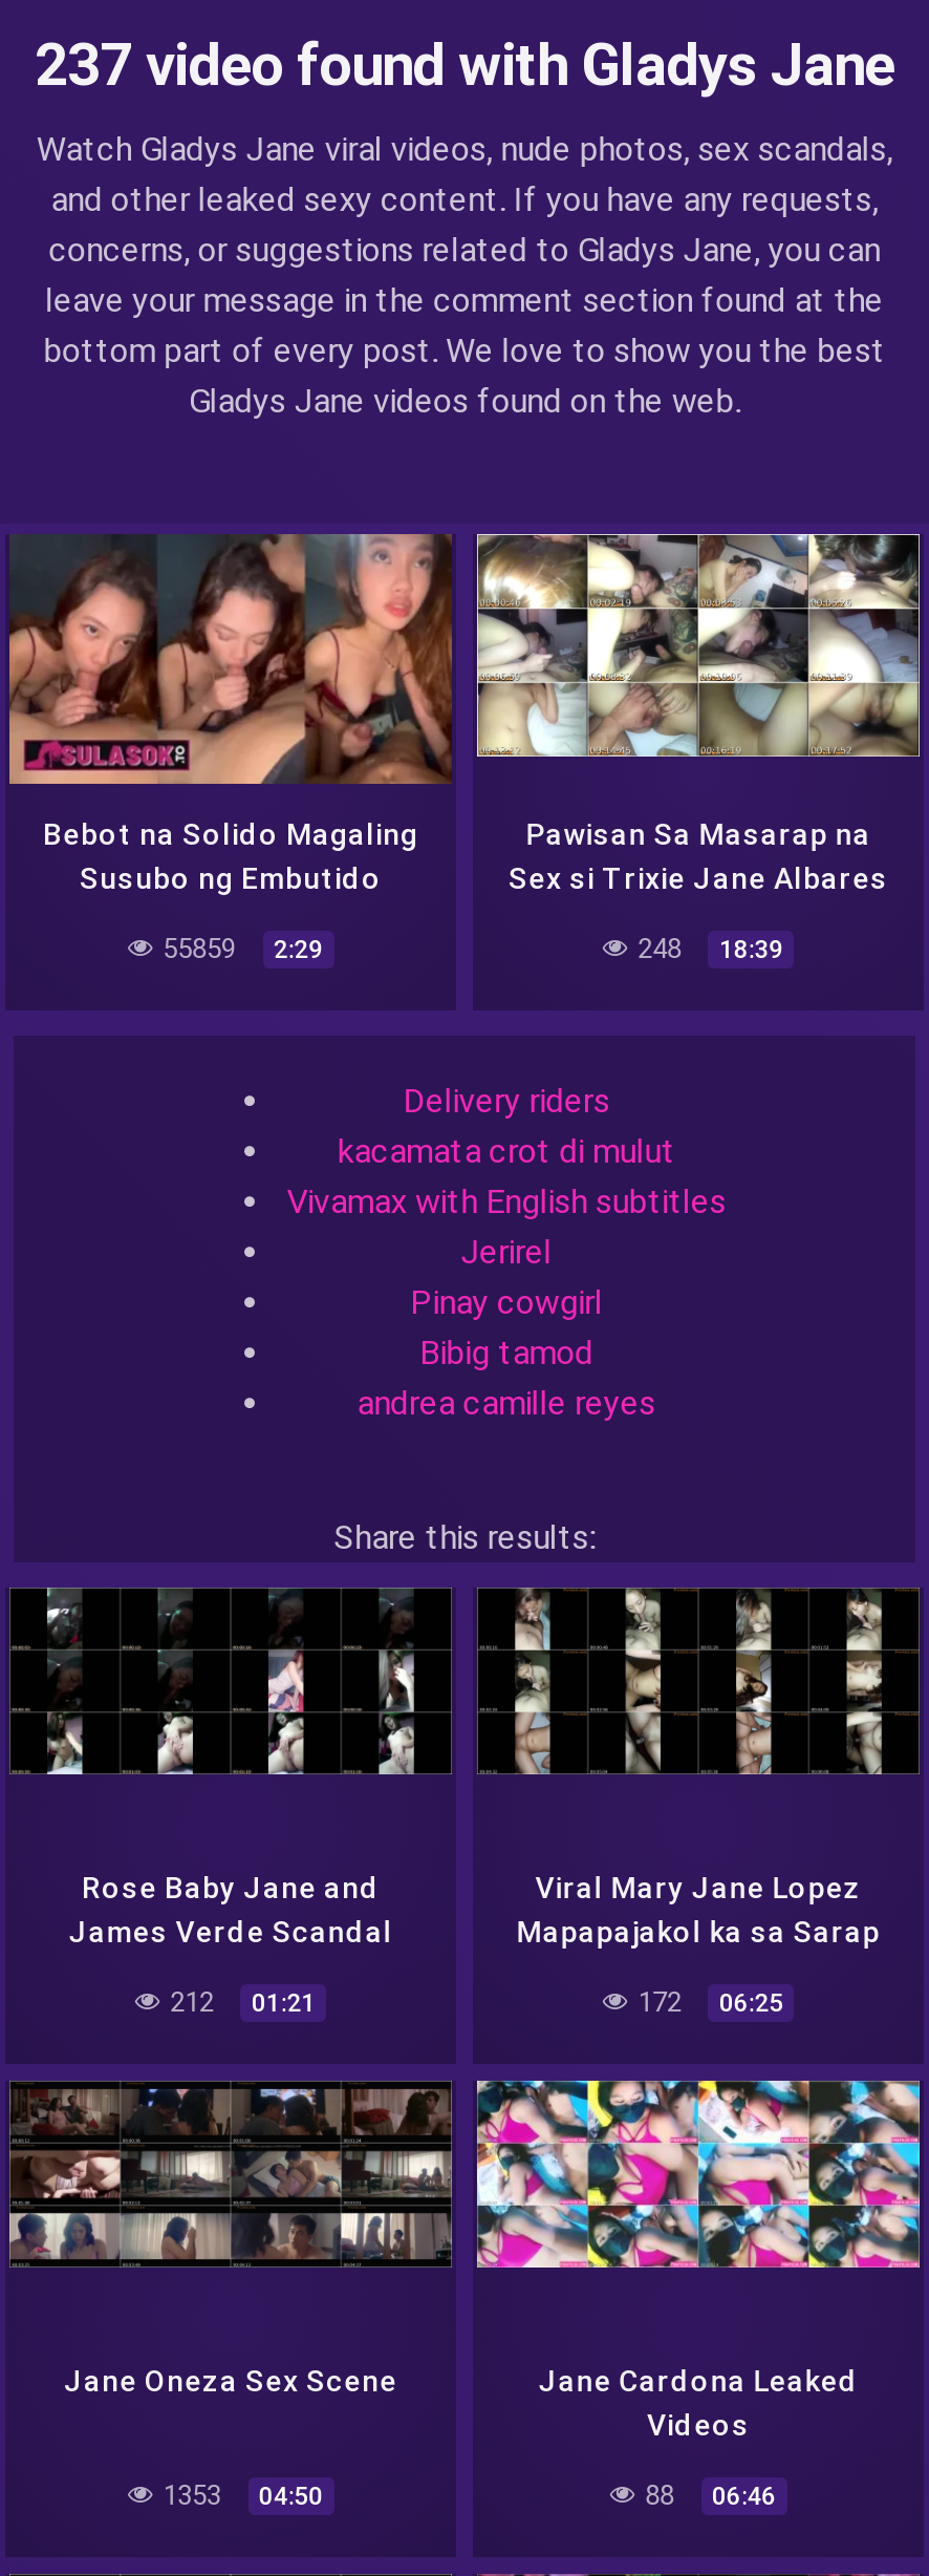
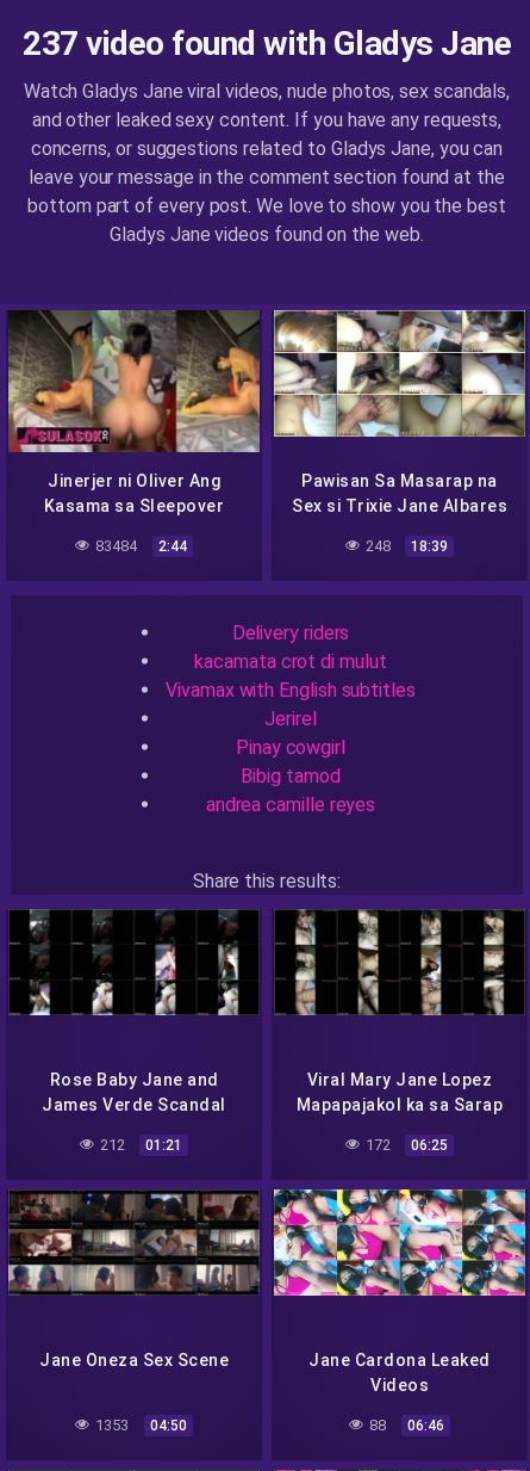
[9,532,454,895] [image] | Bebot na Solido Magaling | Susubo ng Embutido -> [8,309,261,516] [image] | Jinerjer ni Oliver Ang | Kasama sa Sleepover
[157,933,323,965] 55859 | 2:29 -> [92,537,186,555] 83484 | 2:44

